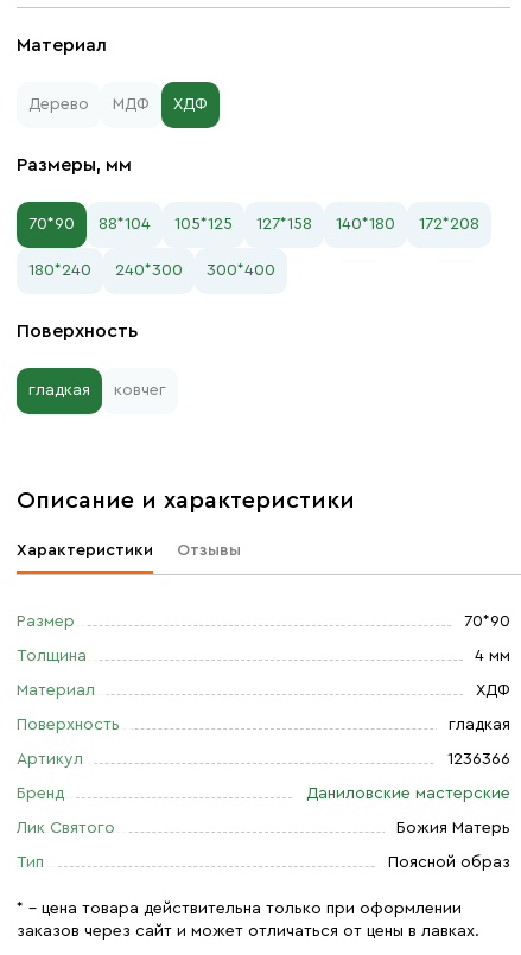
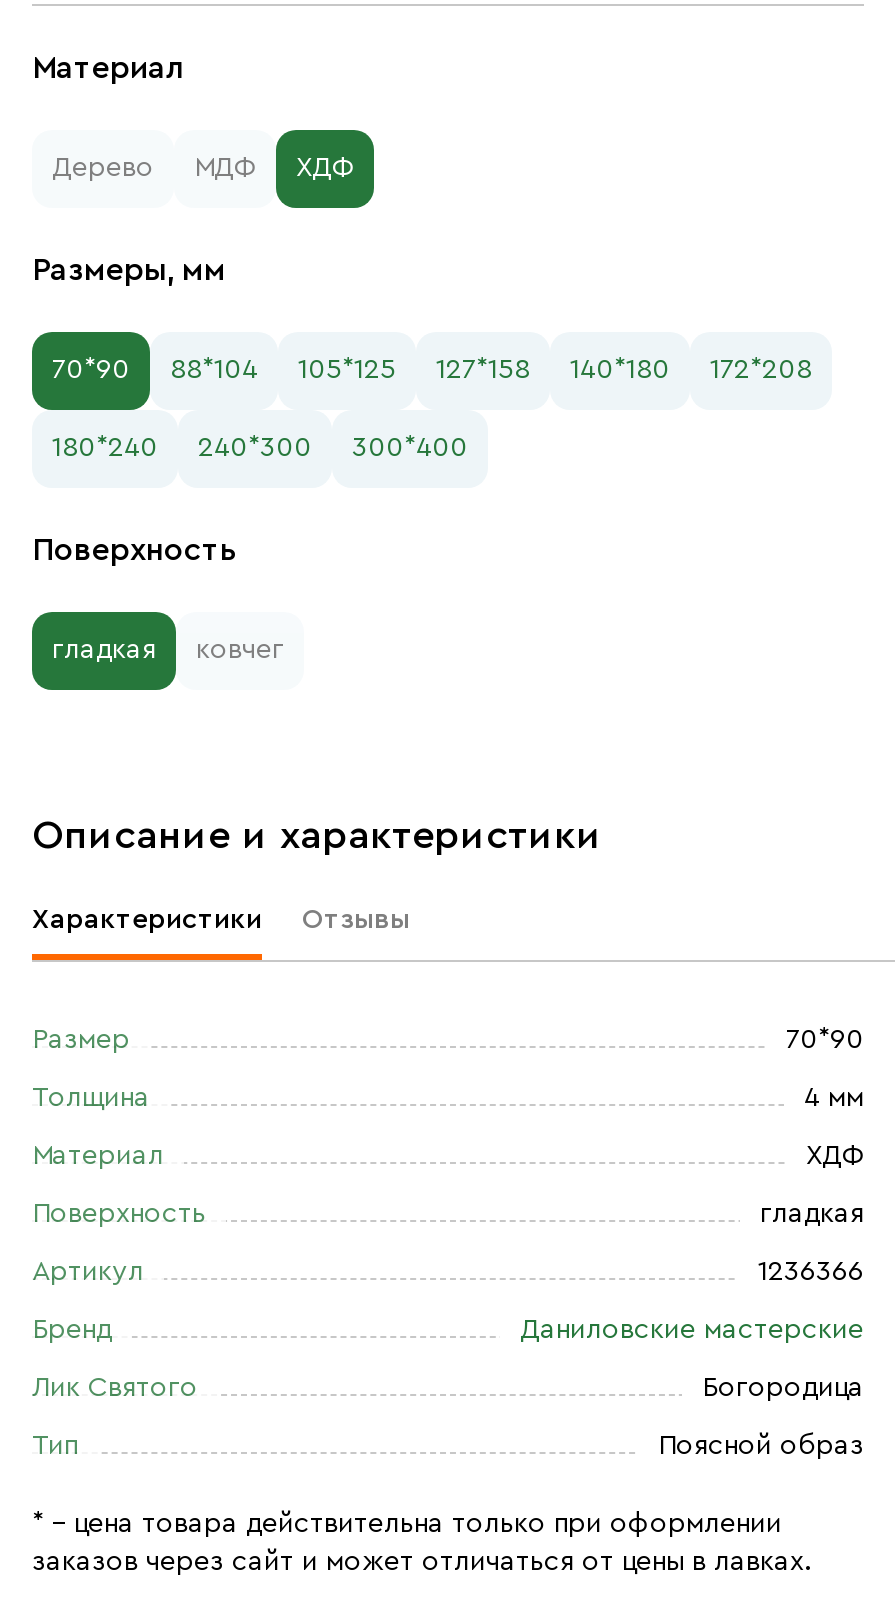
[396,820,510,836] Божия Матерь -> [702,1374,864,1402] Богородица

